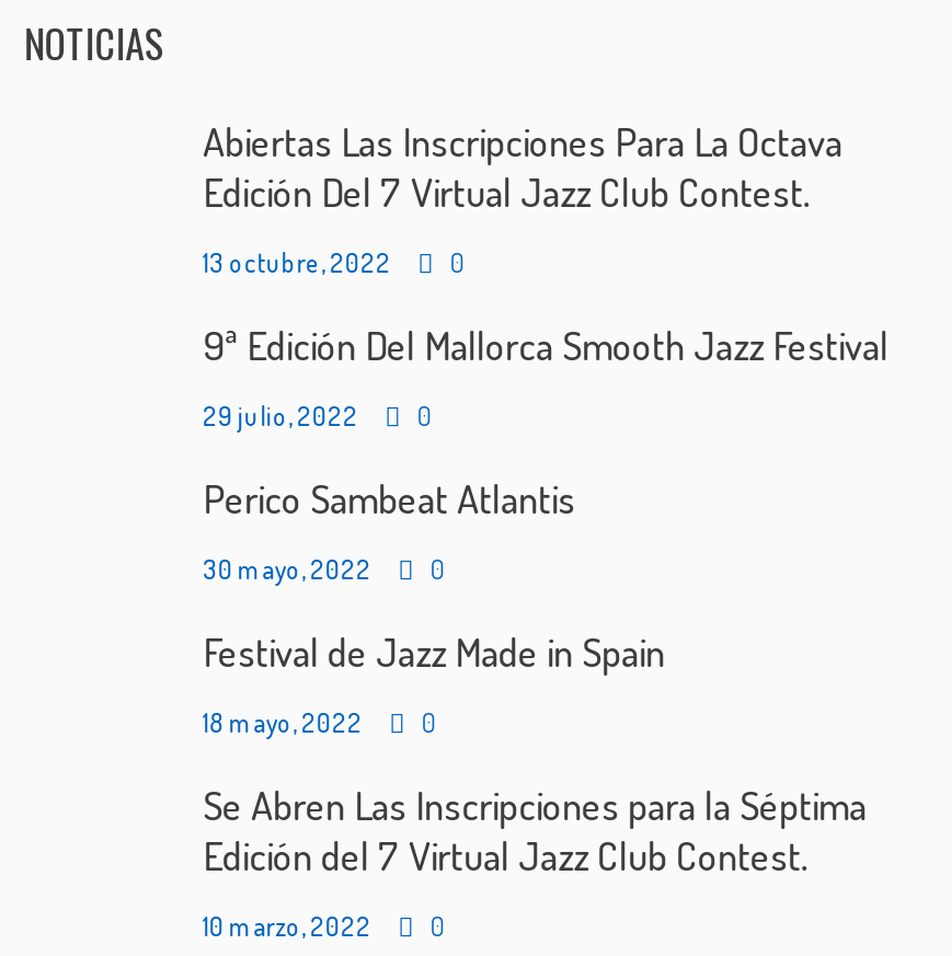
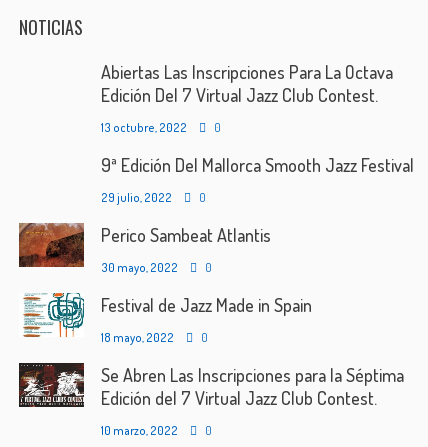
none -> [18,222,85,268] [image]
none -> [23,292,85,338] [image]
none -> [18,362,85,408] [image]

